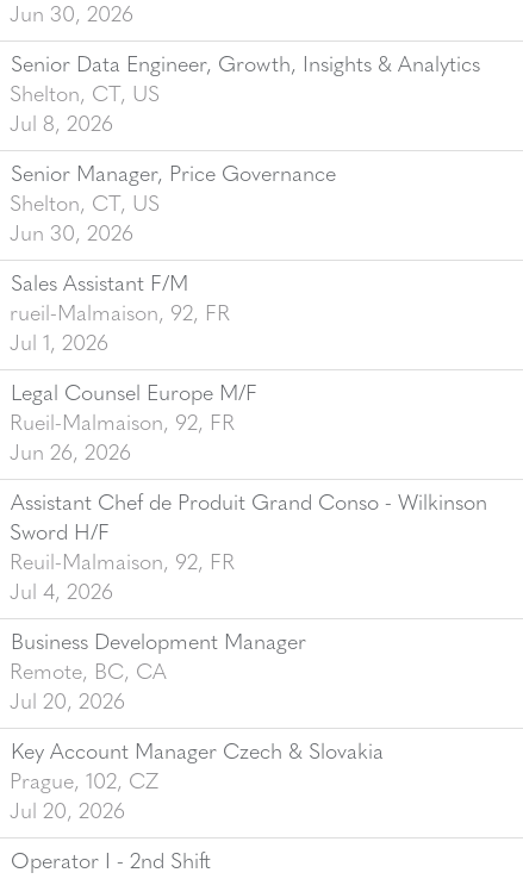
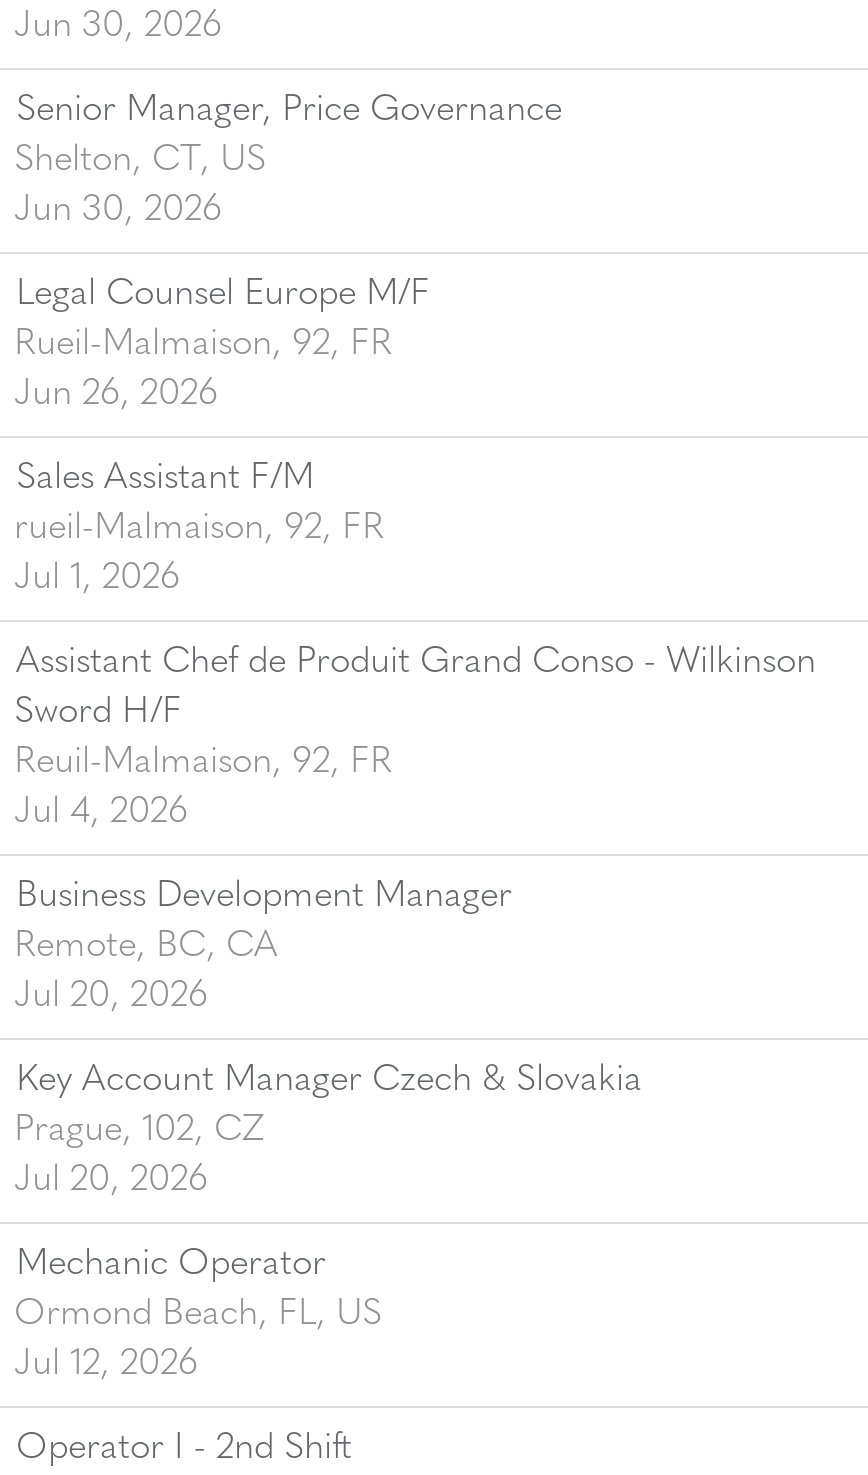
[10,55,480,136] Senior Data Engineer, Growth, Insights & Analytics | Shelton, CT, US | Jul 8, 2026 -> none
moved [10,164,336,245] -> [14,92,562,228]: Senior Manager, Price Governance | Shelton, CT, US | Jun 30, 2026
moved [10,384,257,465] -> [14,276,430,412]: Legal Counsel Europe M/F | Rueil-Malmaison, 92, FR | Jun 26, 2026
moved [10,493,487,823] -> [14,644,816,1198]: Assistant Chef de Produit Grand Conso - Wilkinson | Sword H/F | Reuil-Malmaison, 92, FR | ... | Prague, 102, CZ | Jul 20, 2026
none -> [14,1246,382,1382] Mechanic Operator | Ormond Beach, FL, US | Jul 12, 2026

